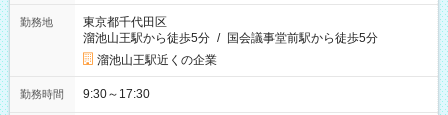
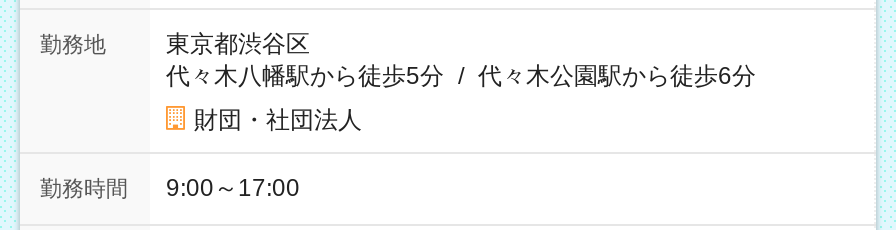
[83,15,378,45] 東京都千代田区 | 溜池山王駅から徒歩5分 / 国会議事堂前駅から徒歩5分 -> [166,30,756,90] 東京都渋谷区 | 代々木八幡駅から徒歩5分 / 代々木公園駅から徒歩6分
[97,53,217,67] 溜池山王駅近くの企業 -> [194,106,362,134] 財団・社団法人
[20,87,150,101] 勤務時間 9:30～17:30 -> [40,174,300,202] 勤務時間 9:00～17:00

